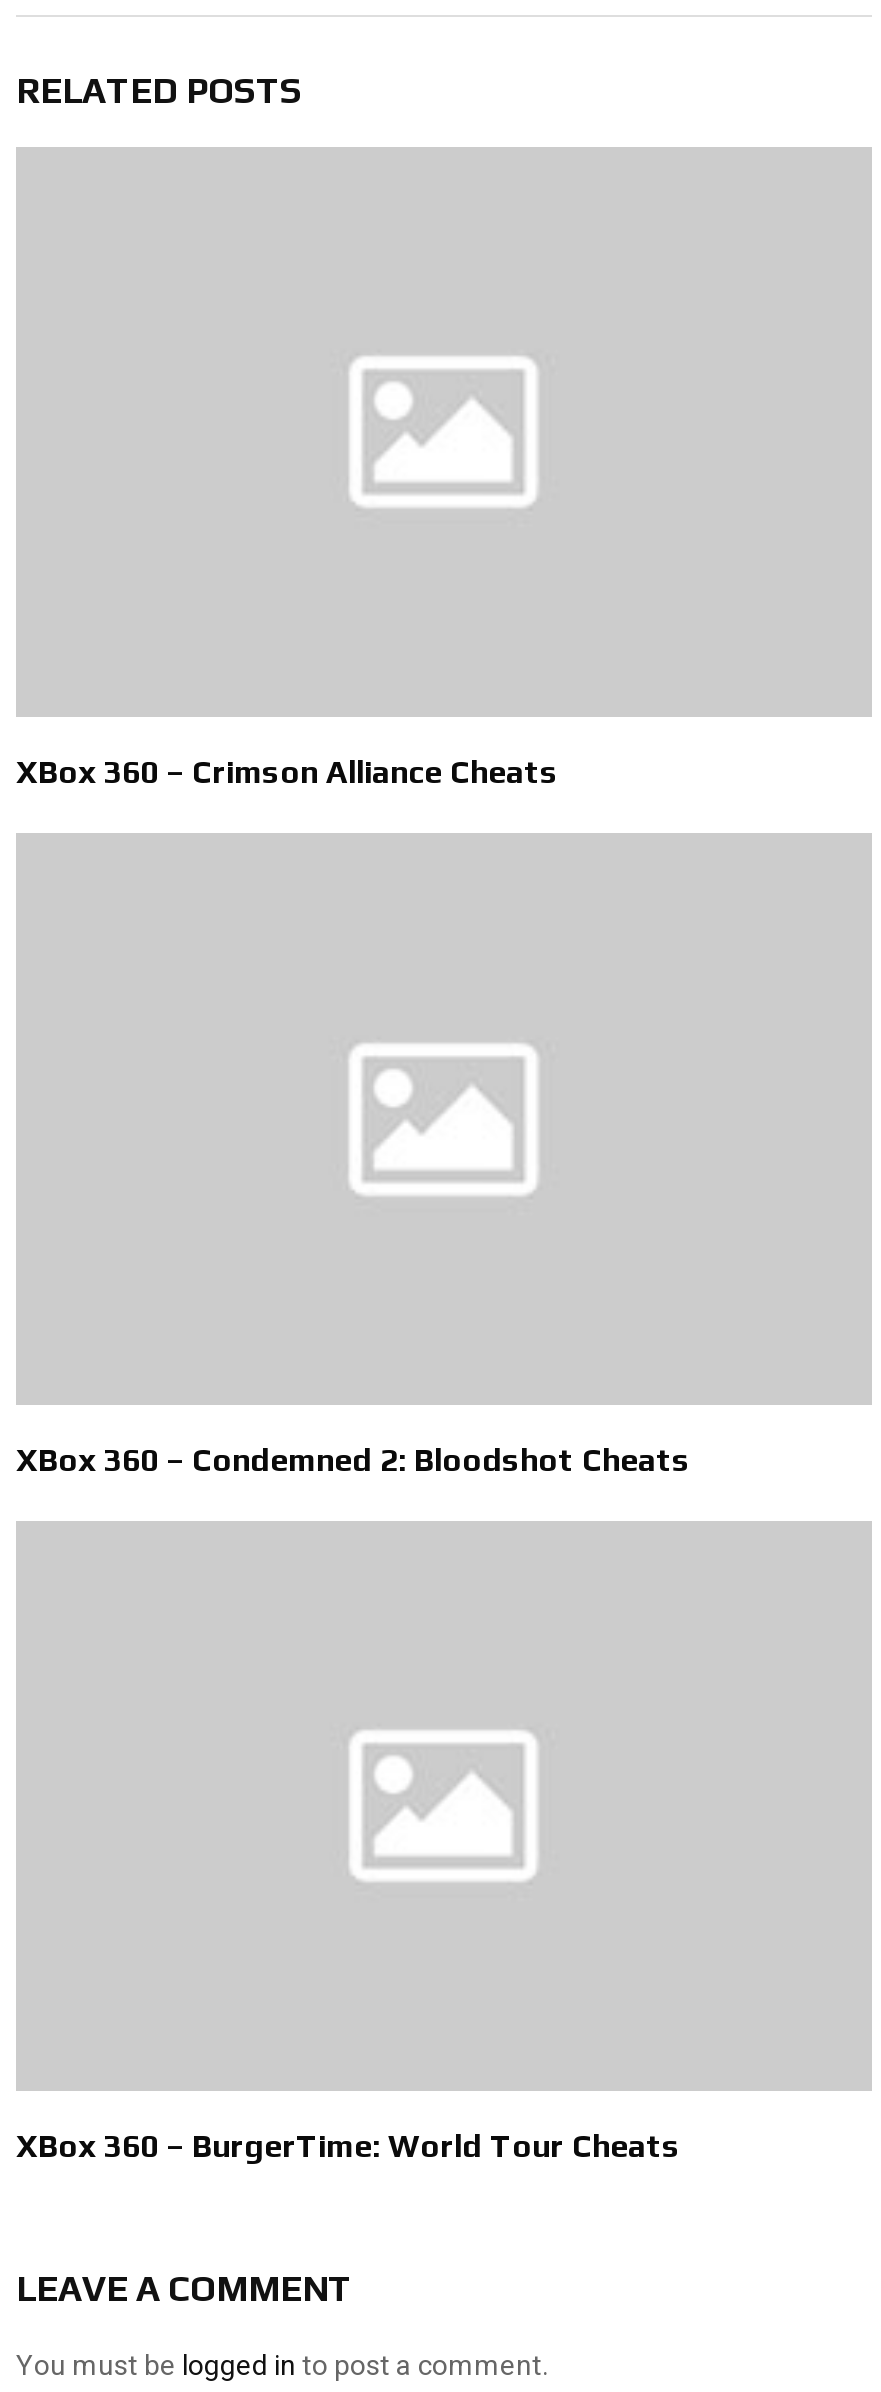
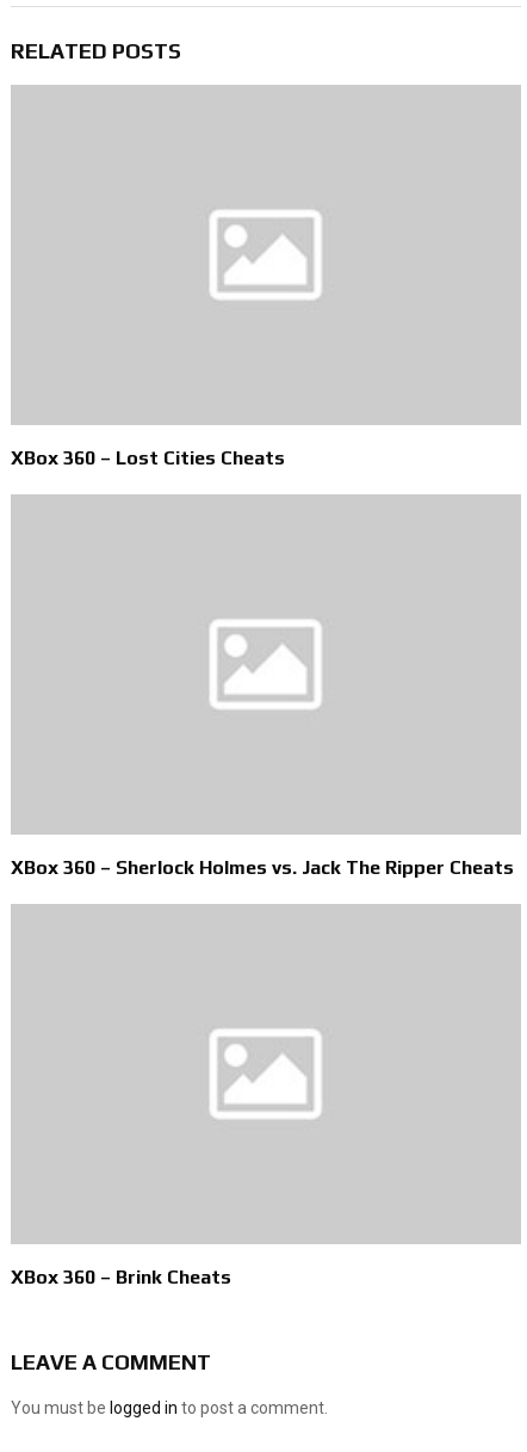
[16,754,558,792] XBox 360 – Crimson Alliance Cheats -> [11,446,285,469] XBox 360 – Lost Cities Cheats
[16,1440,690,1478] XBox 360 – Condemned 2: Bloodshot Cheats -> [11,856,514,879] XBox 360 – Sherlock Holmes vs. Jack The Ripper Cheats
[16,2127,680,2165] XBox 360 – BurgerTime: World Tour Cheats -> [11,1266,231,1289] XBox 360 – Brink Cheats

